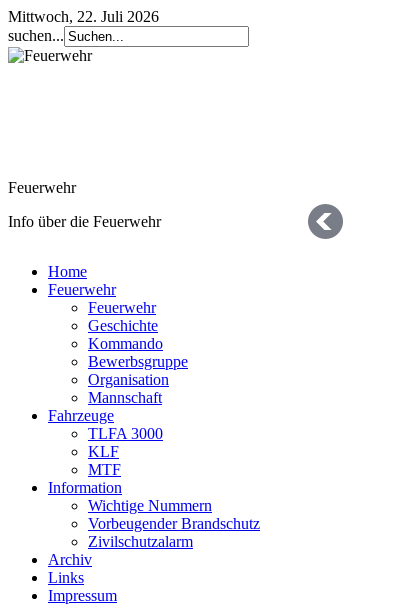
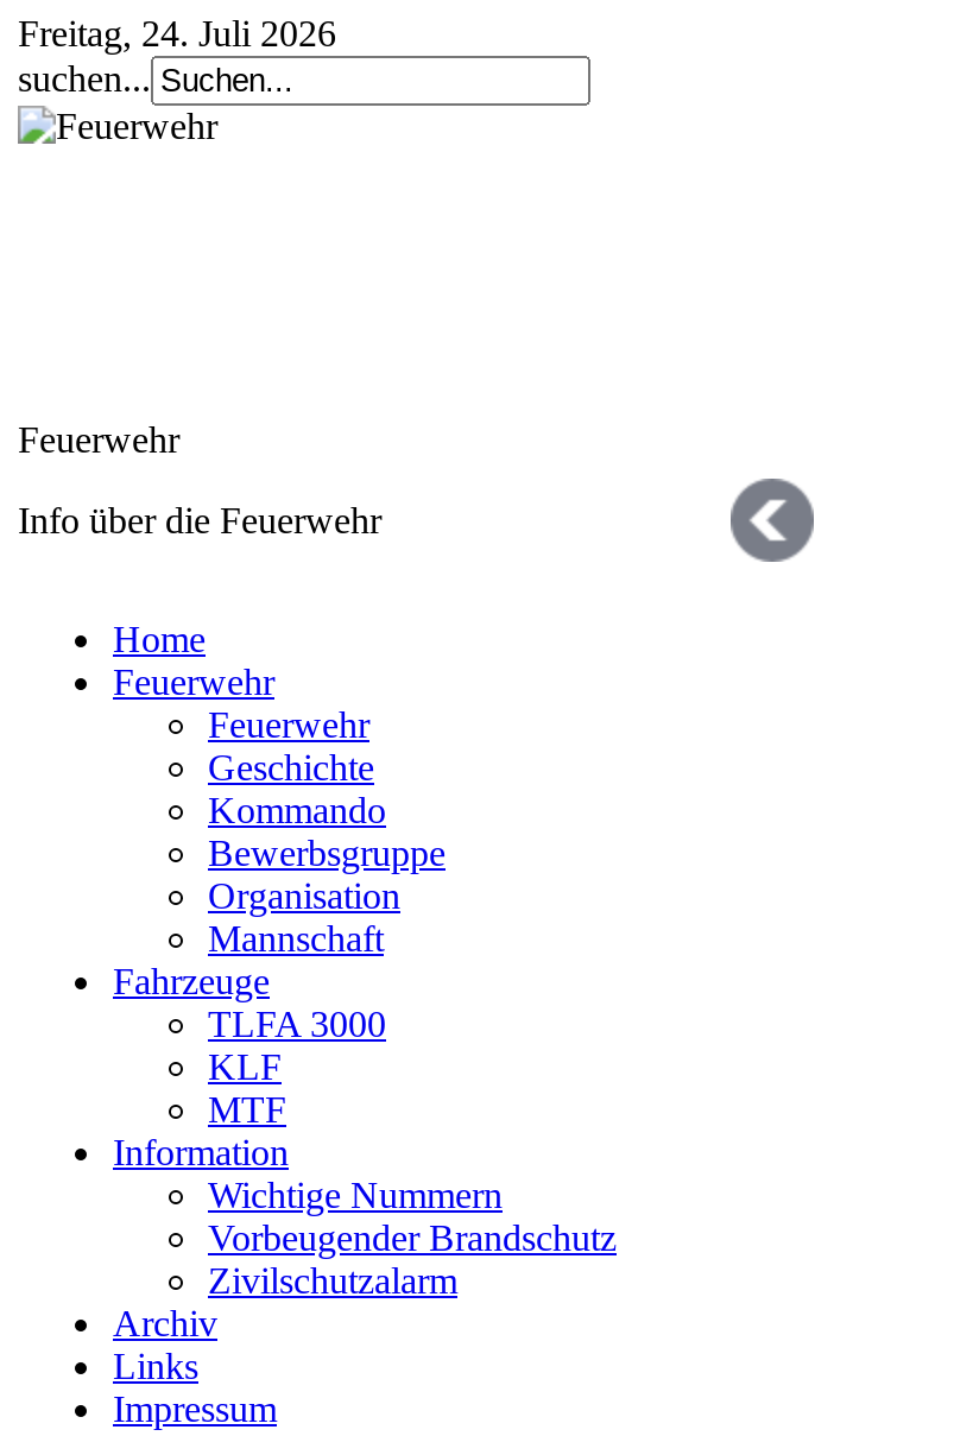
[8,8,159,25] Mittwoch, 22. Juli 2026 -> [18,13,336,53] Freitag, 24. Juli 2026

